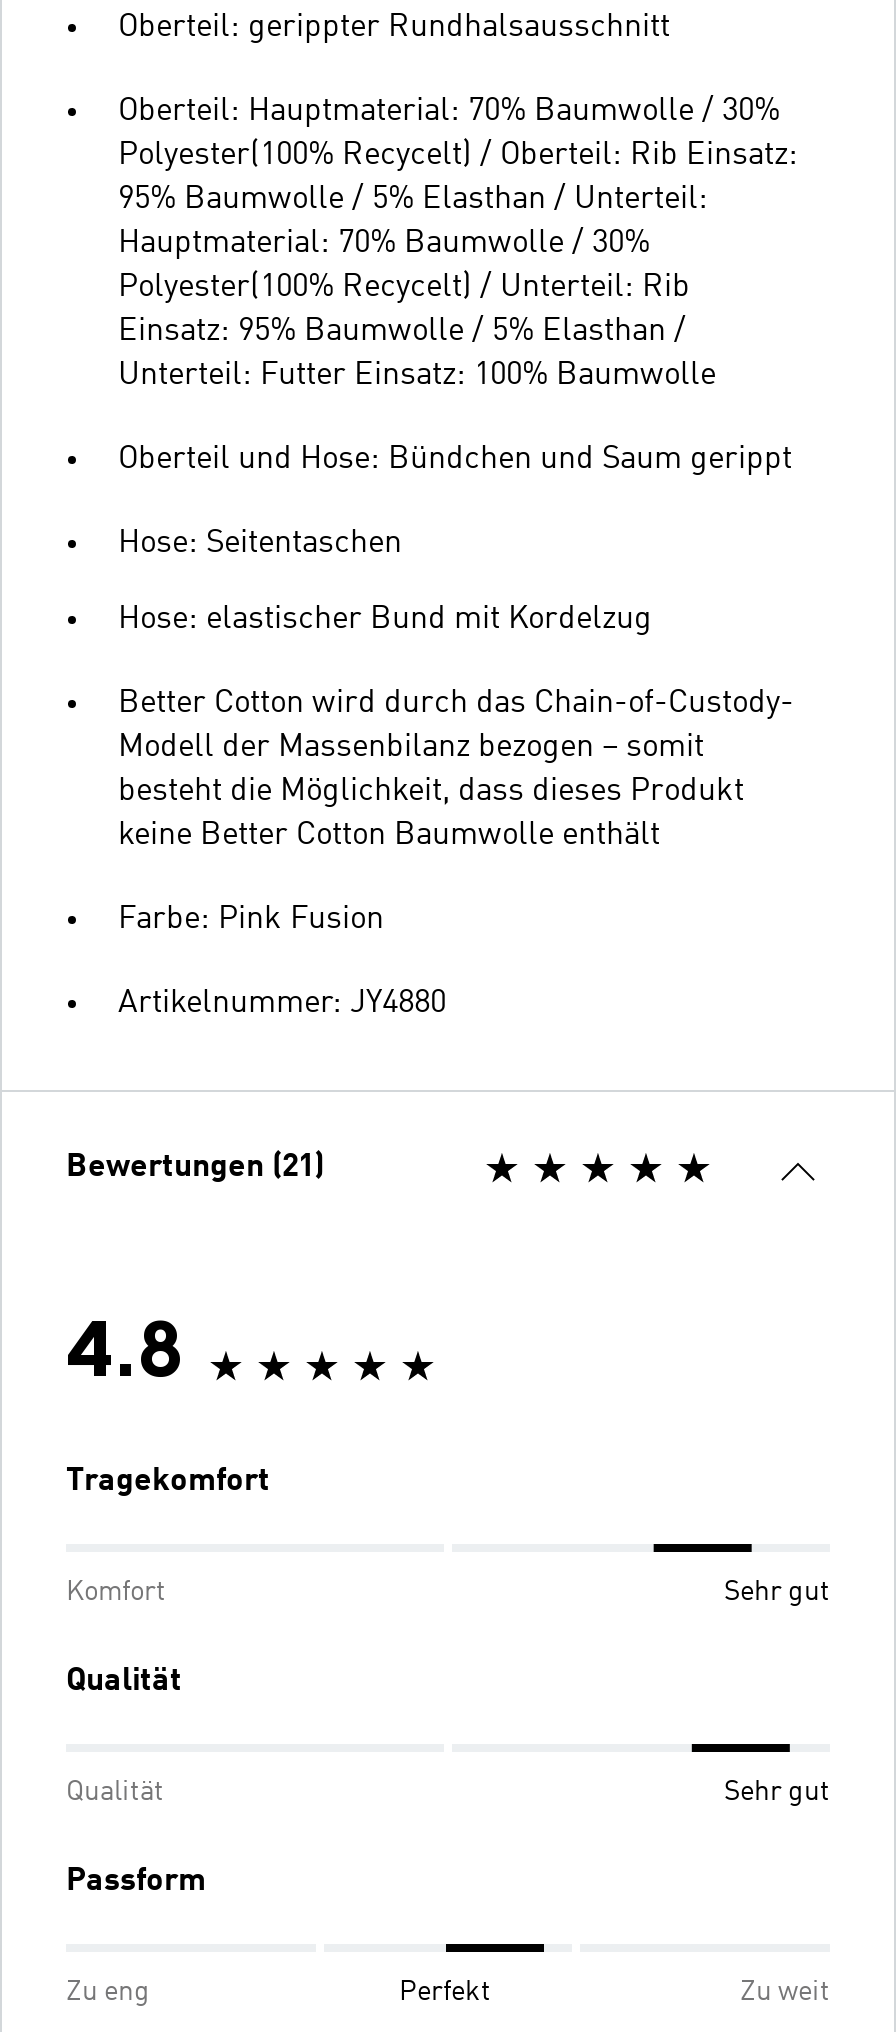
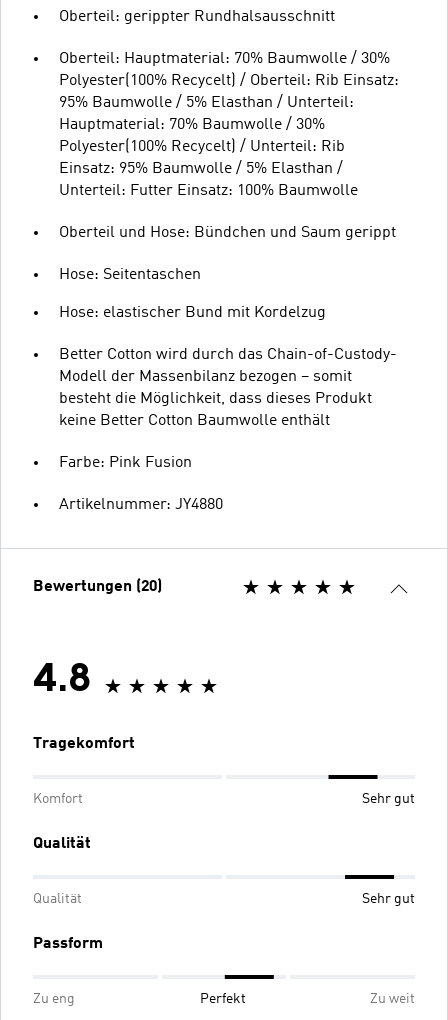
[66,1152,324,1184] Bewertungen (21) -> [33,579,162,595] Bewertungen (20)

